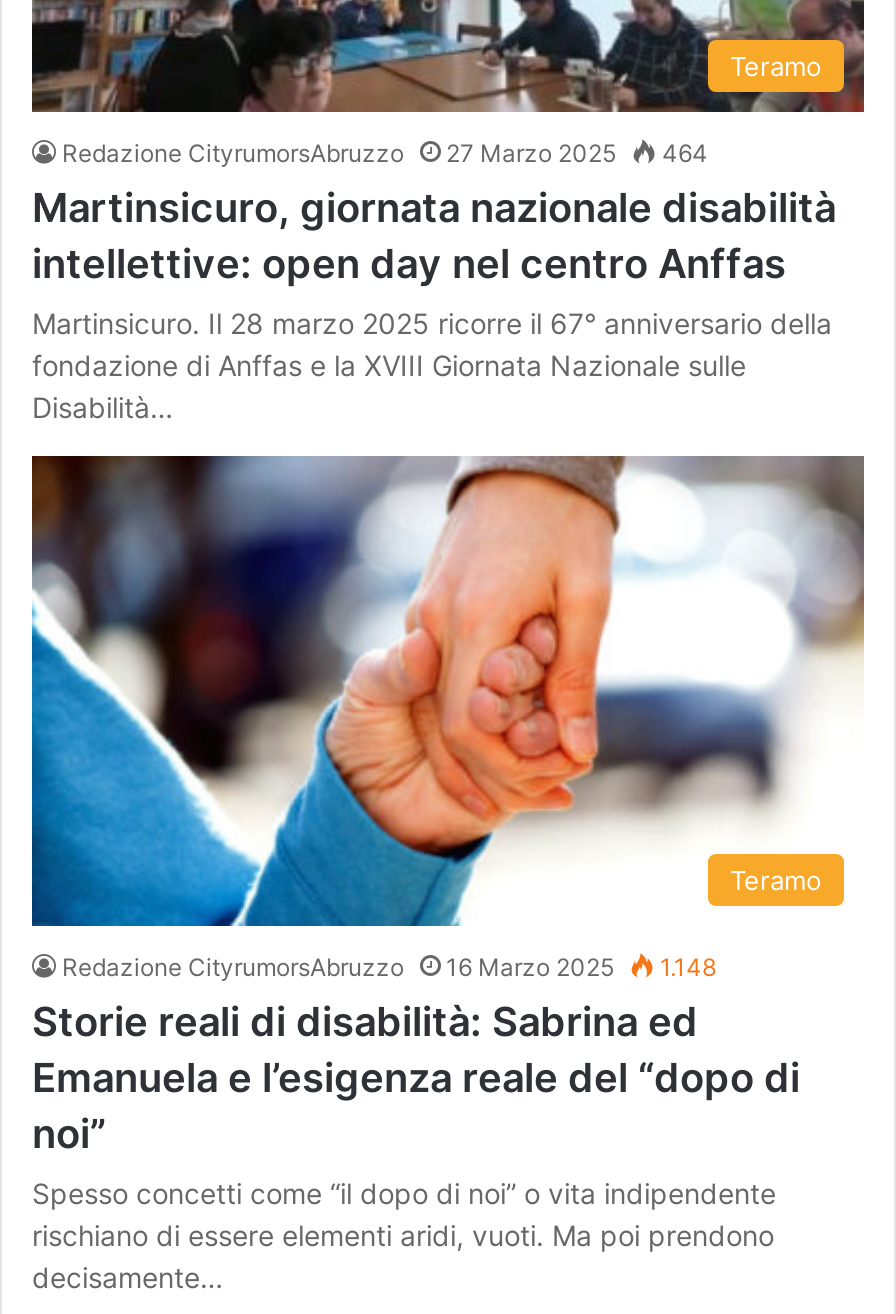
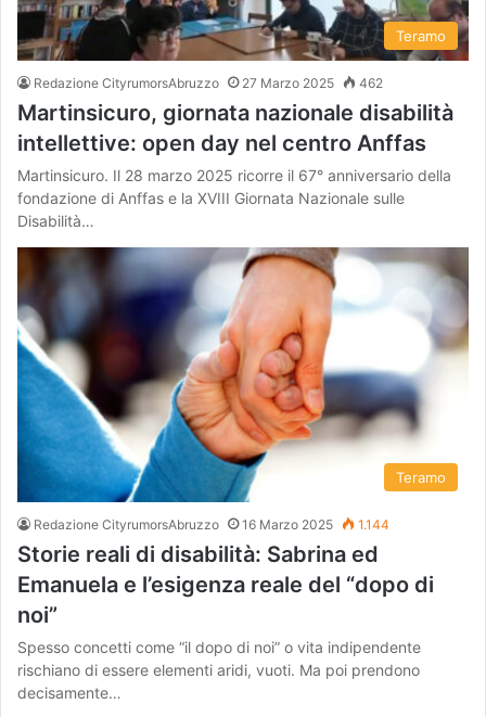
[62,138,708,168] Redazione CityrumorsAbruzzo 27 Marzo 2025 464 -> [34,75,383,91] Redazione CityrumorsAbruzzo 27 Marzo 2025 462
[62,951,716,981] Redazione CityrumorsAbruzzo 16 Marzo 2025 1.148 -> [34,516,389,532] Redazione CityrumorsAbruzzo 16 Marzo 2025 1.144

